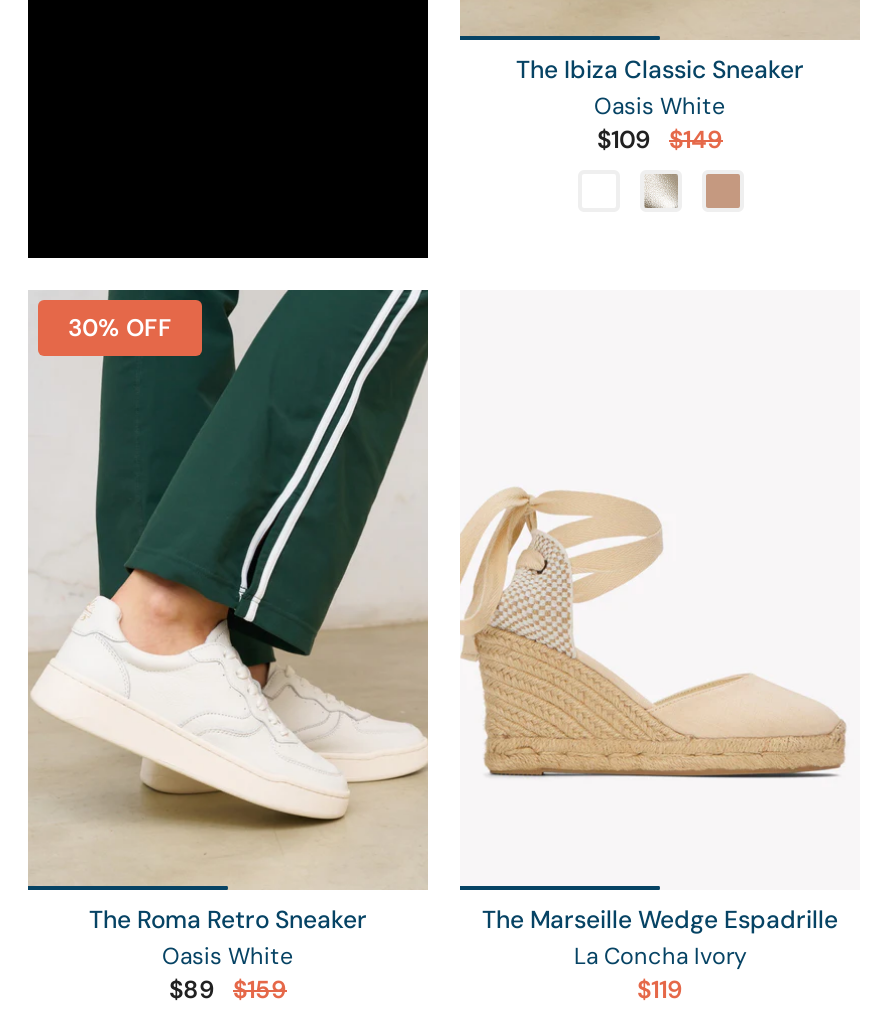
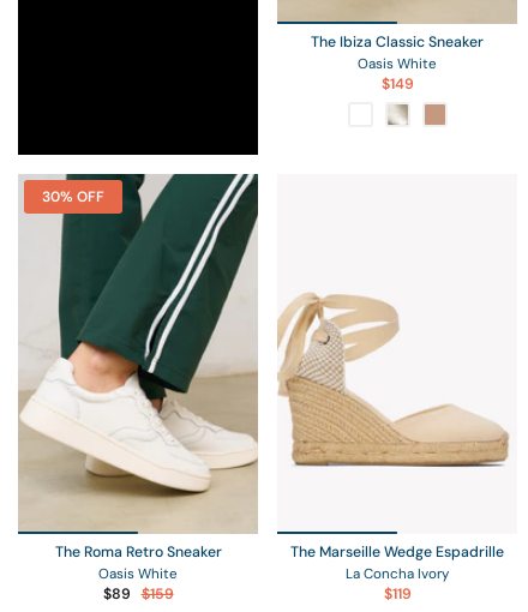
[597,124,723,156] $109 $149 -> [381,75,413,94] $149

